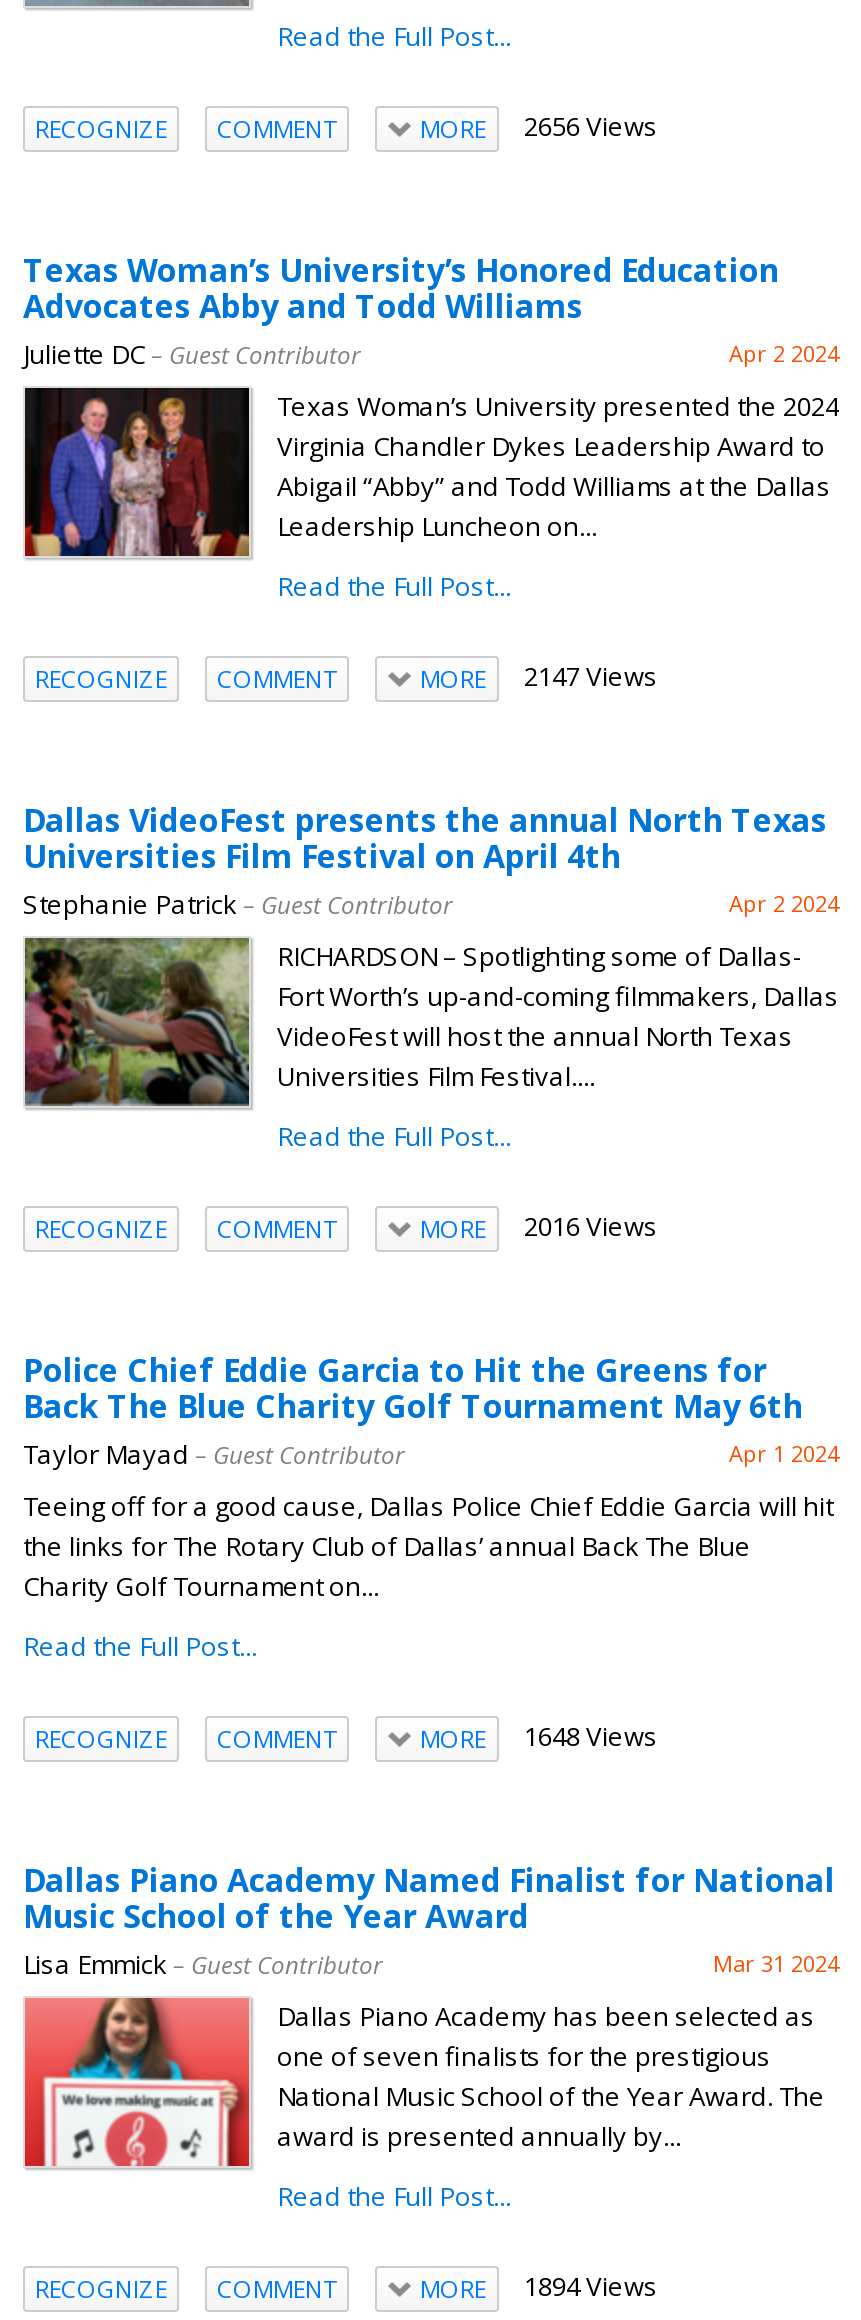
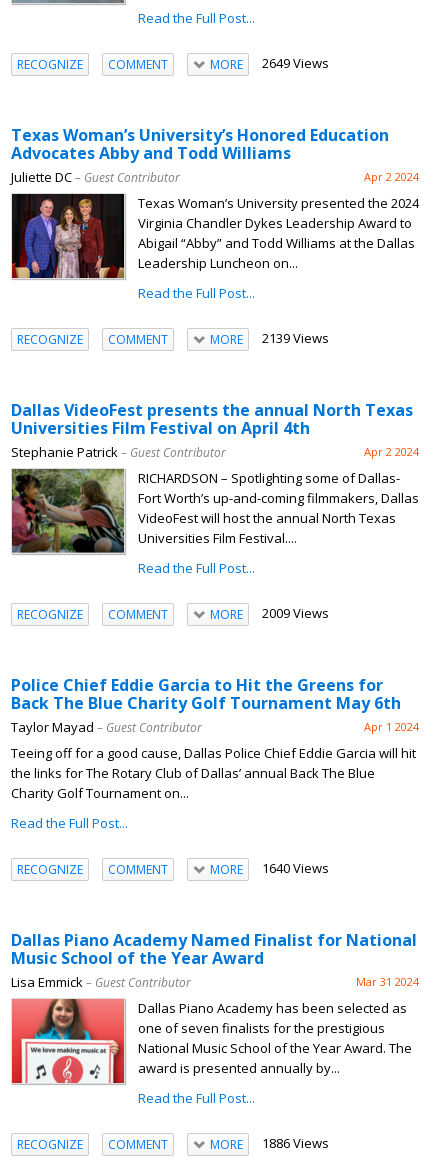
[420,108,658,146] MORE 2656 Views -> [209,54,328,73] MORE 2649 Views
[420,658,658,696] MORE 2147 Views -> [209,329,328,348] MORE 2139 Views
[420,1208,658,1246] MORE 2016 Views -> [209,604,328,623] MORE 2009 Views
[420,1718,658,1756] MORE 1648 Views -> [209,859,328,878] MORE 1640 Views
[420,2268,658,2306] MORE 1894 Views -> [209,1134,328,1153] MORE 1886 Views

